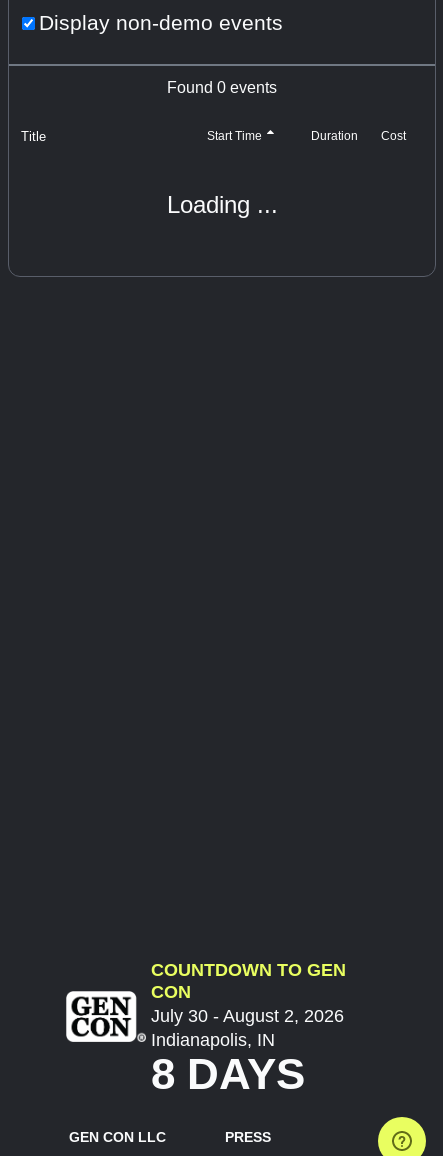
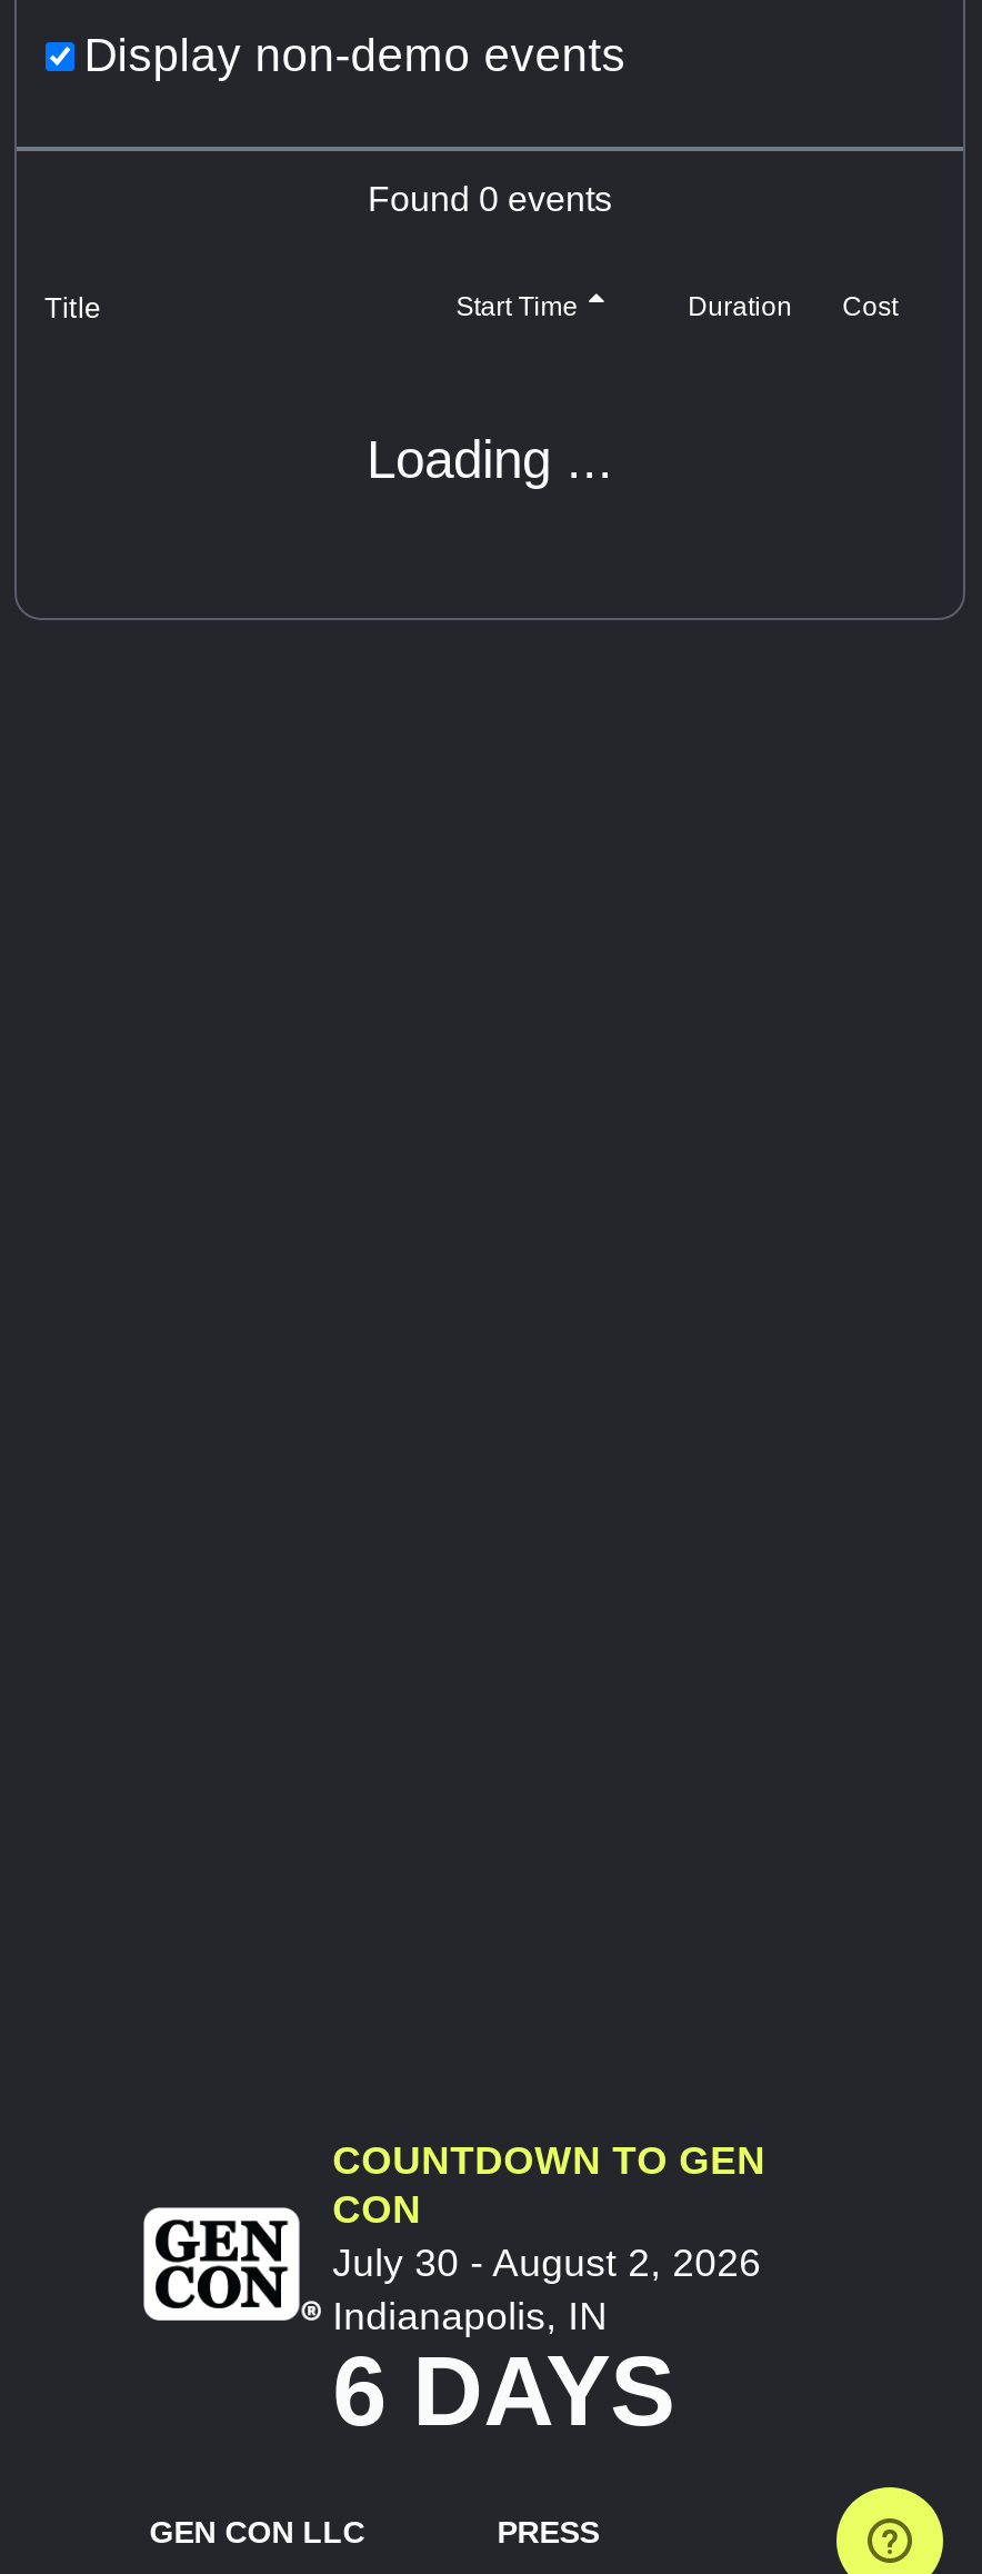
[151,1049,305,1098] 8 DAYS -> [332,2336,675,2445] 6 DAYS

